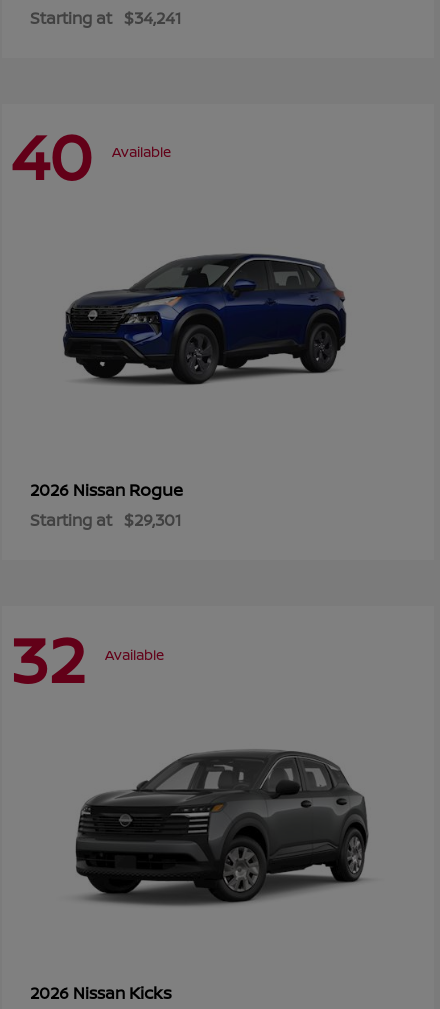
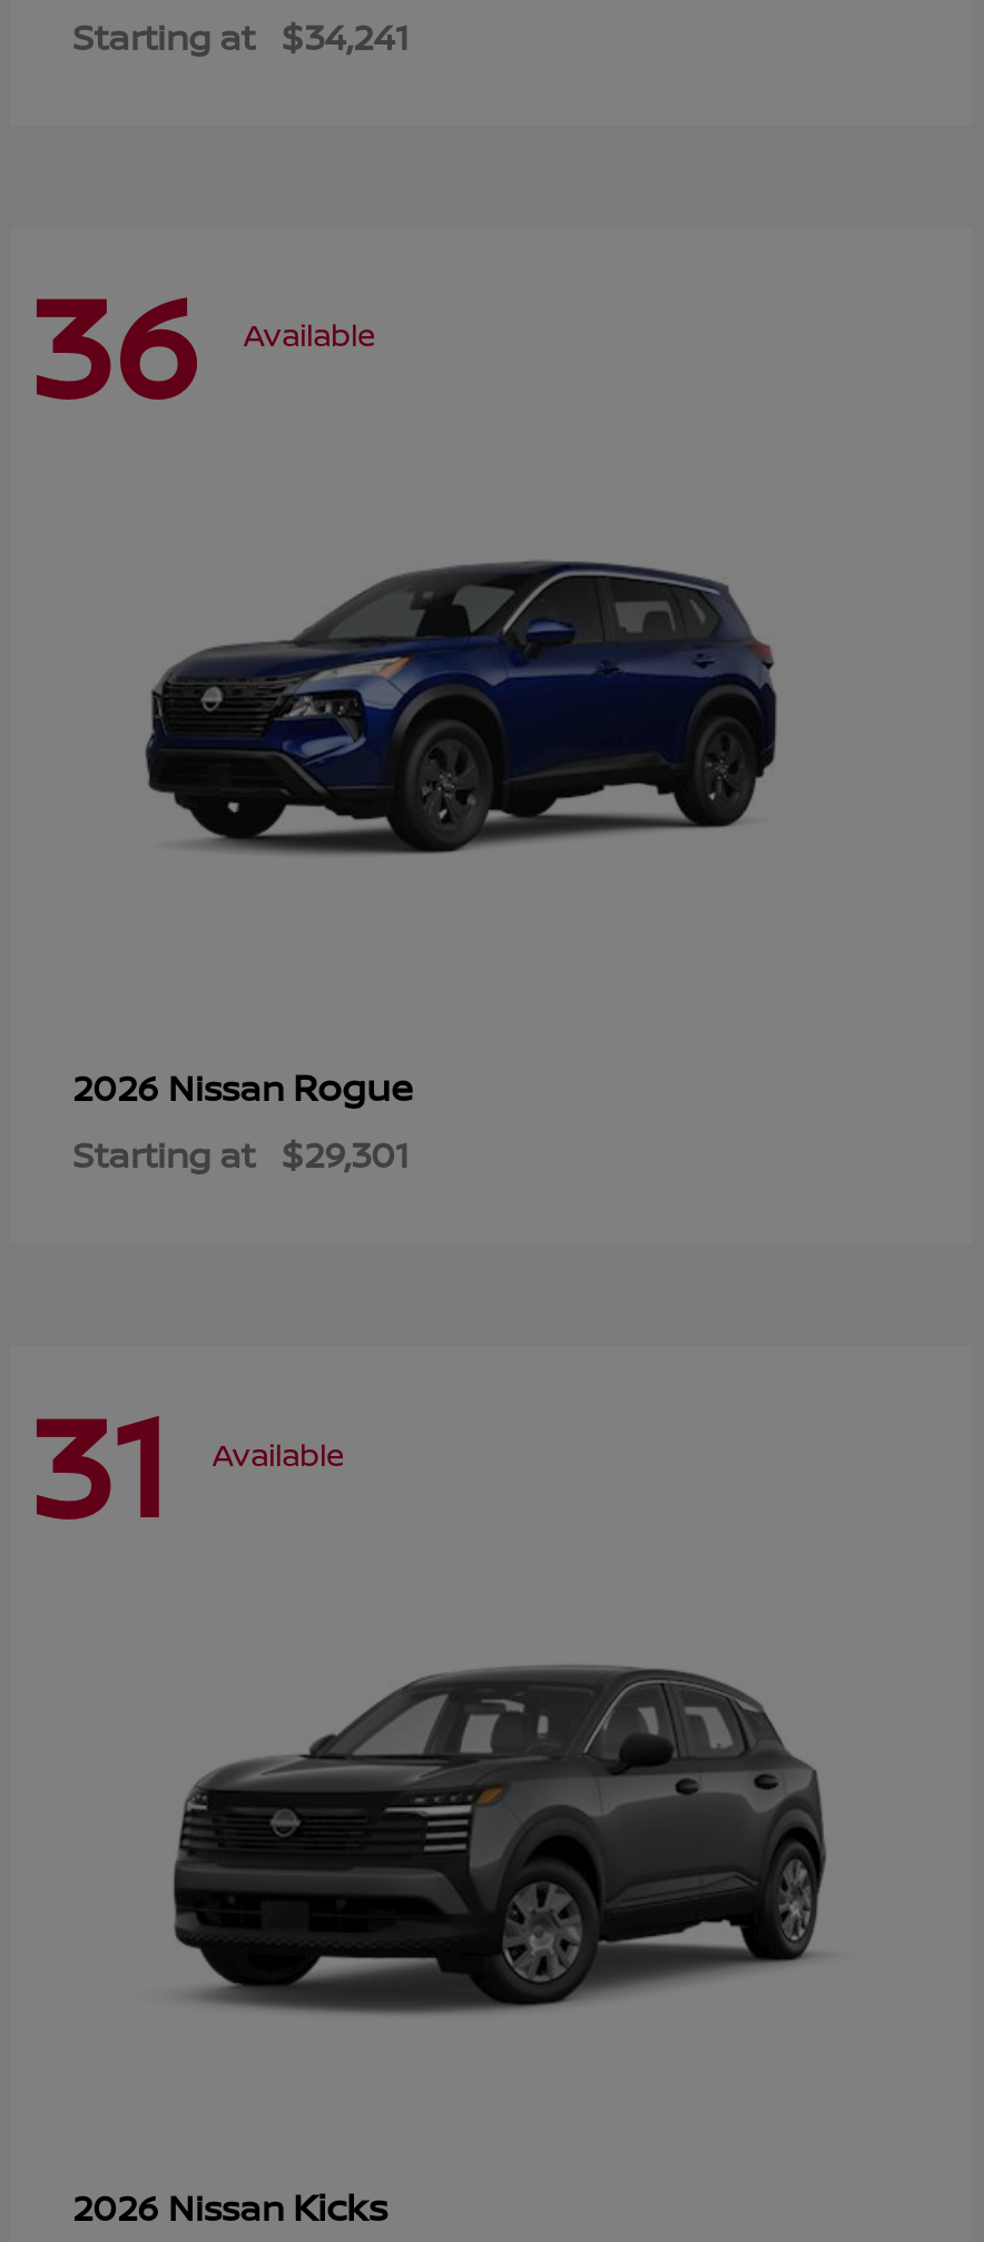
[10,112,171,199] 40 Available -> [28,246,375,440] 36 Available
[10,615,164,702] 32 Available -> [28,1365,344,1559] 31 Available

